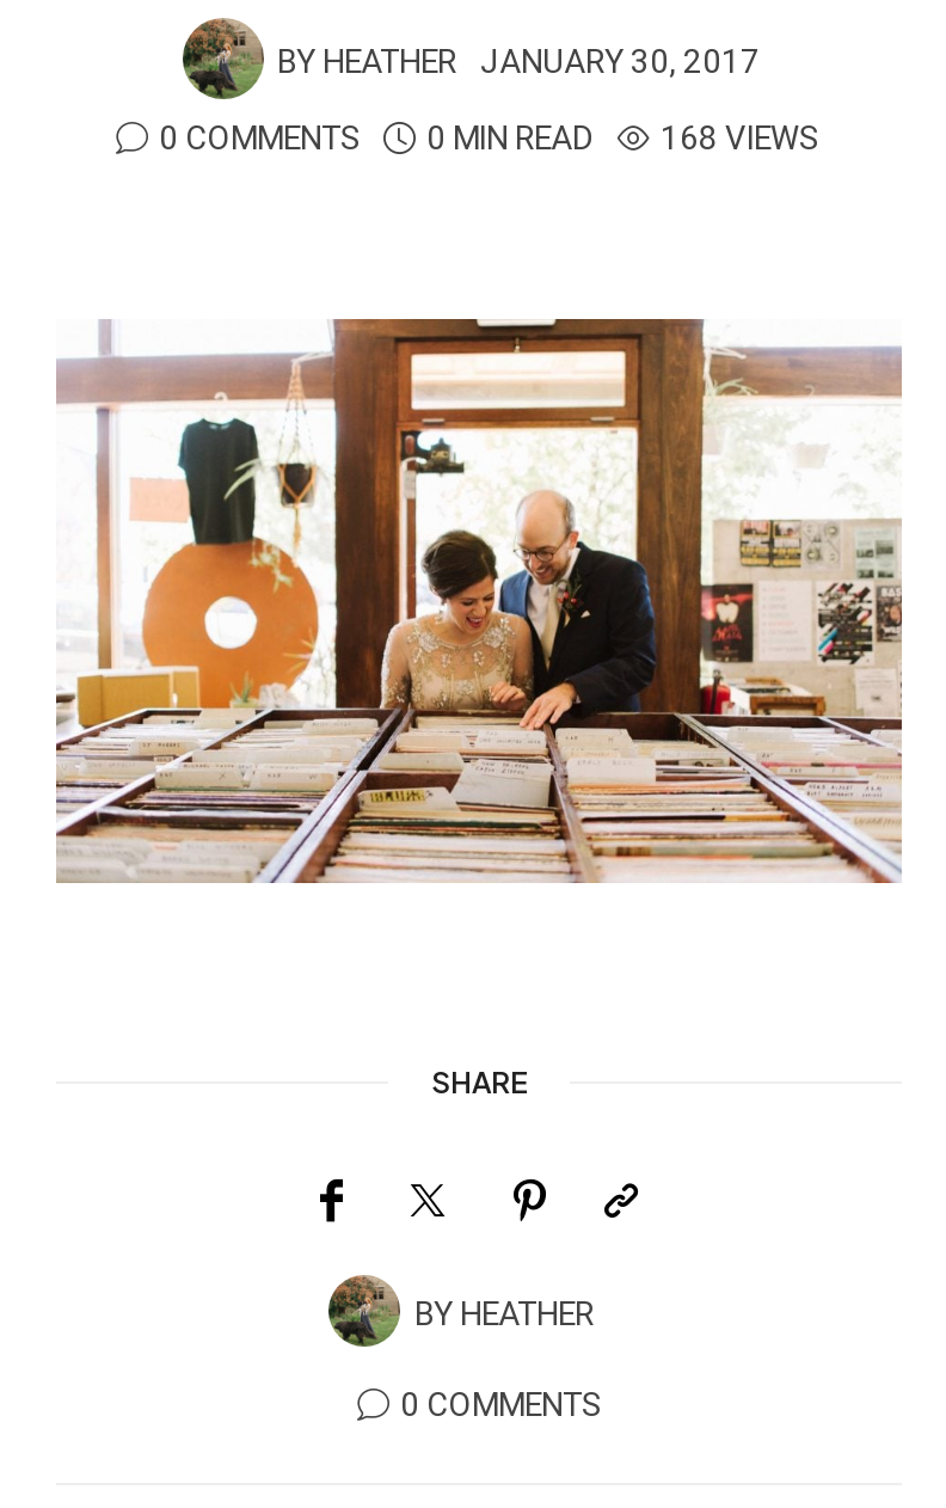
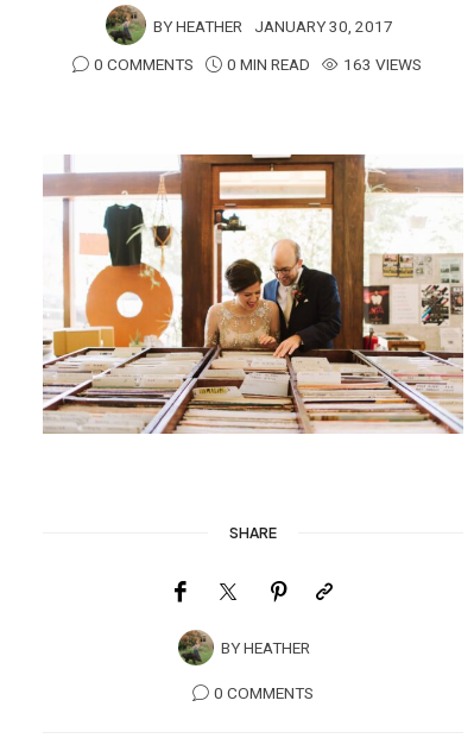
[159,116,818,164] 0 COMMENTS 0 MIN READ 168 VIEWS -> [94,53,422,77] 0 COMMENTS 0 MIN READ 163 VIEWS

